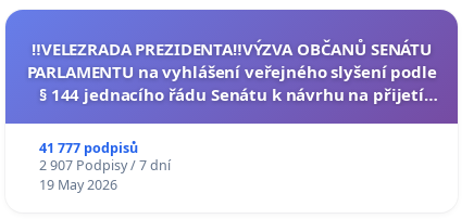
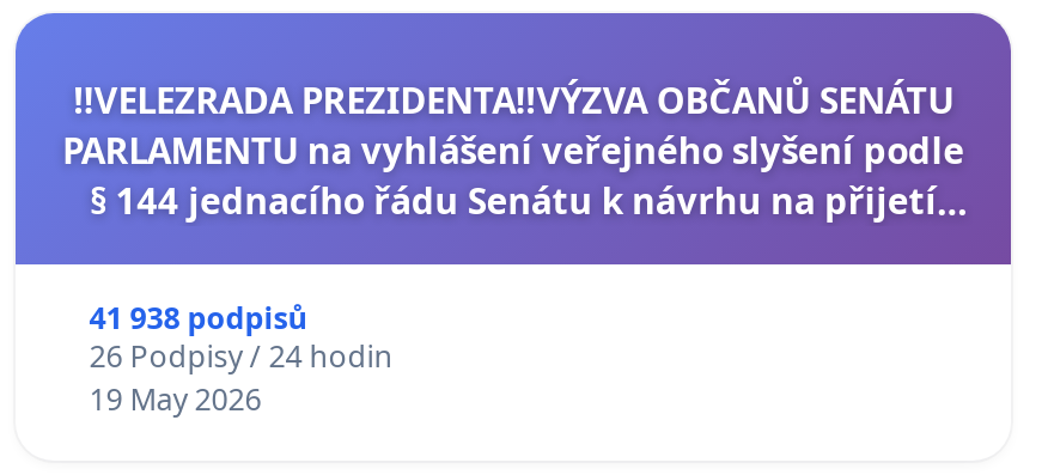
[39,139,138,157] 41 777 podpisů -> [89,299,307,340] 41 938 podpisů
[39,156,170,175] 2 907 Podpisy / 7 dní -> [89,338,393,378] 26 Podpisy / 24 hodin

